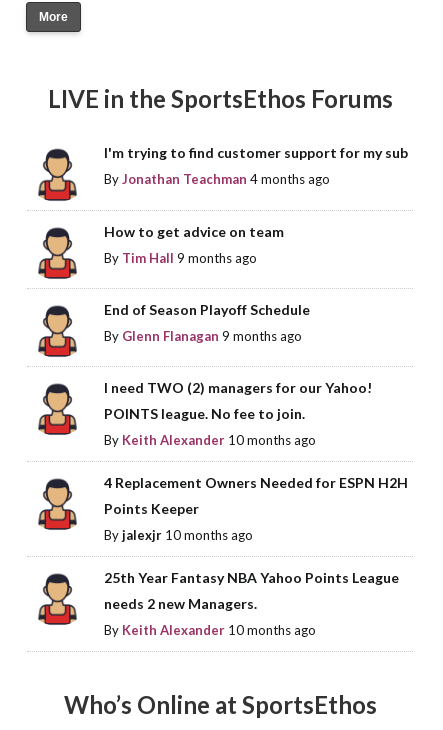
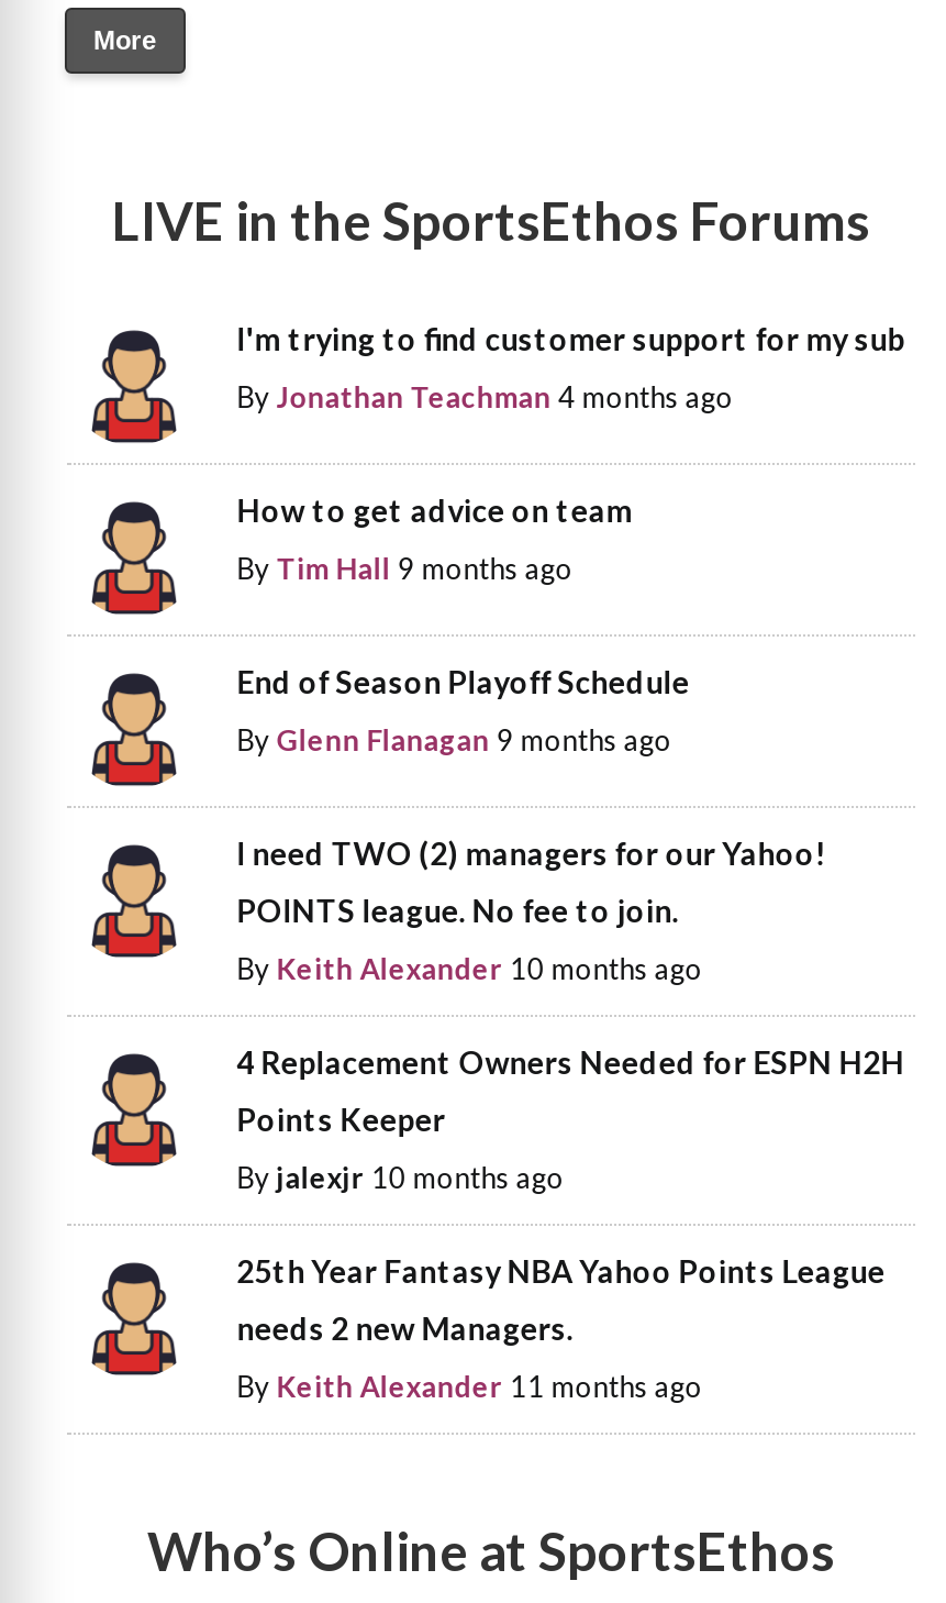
[104,622,316,638] By Keith Alexander 10 months ago -> [237,1369,703,1405] By Keith Alexander 11 months ago

